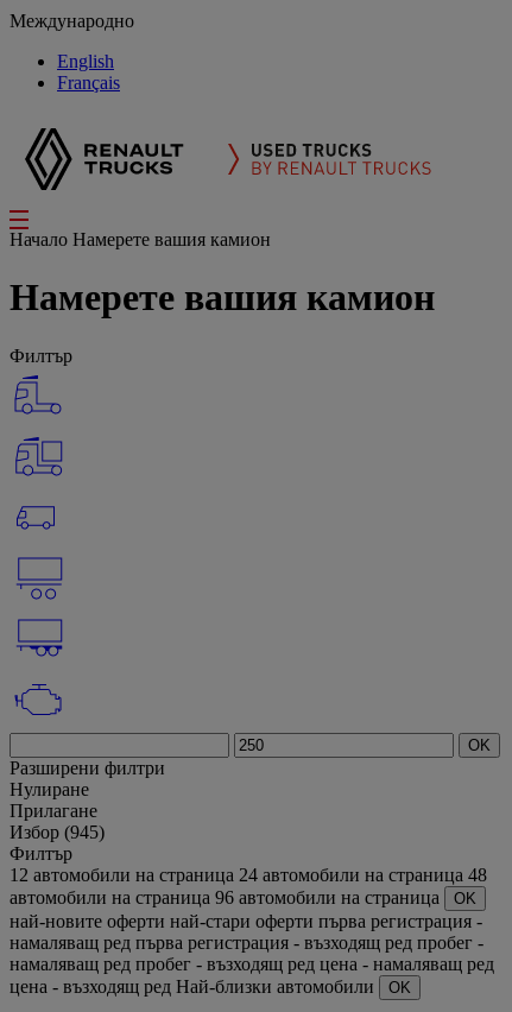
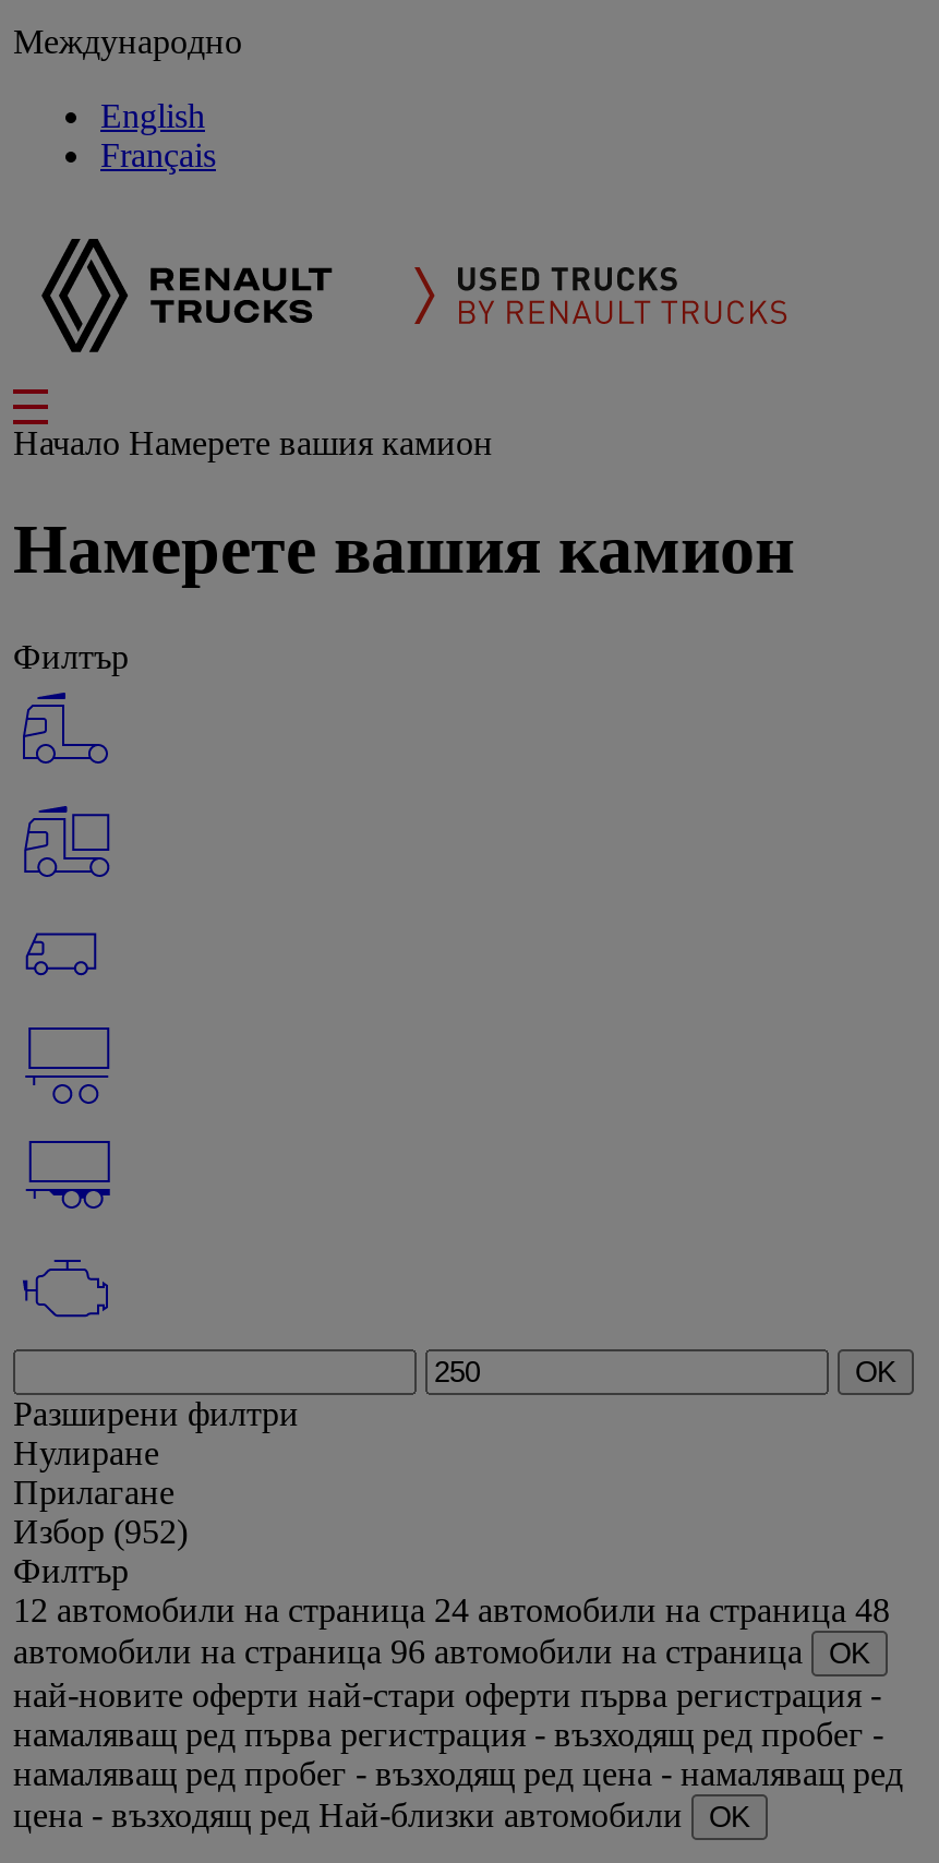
[10,822,105,842] Избор (945) -> [13,1513,188,1550] Избор (952)

